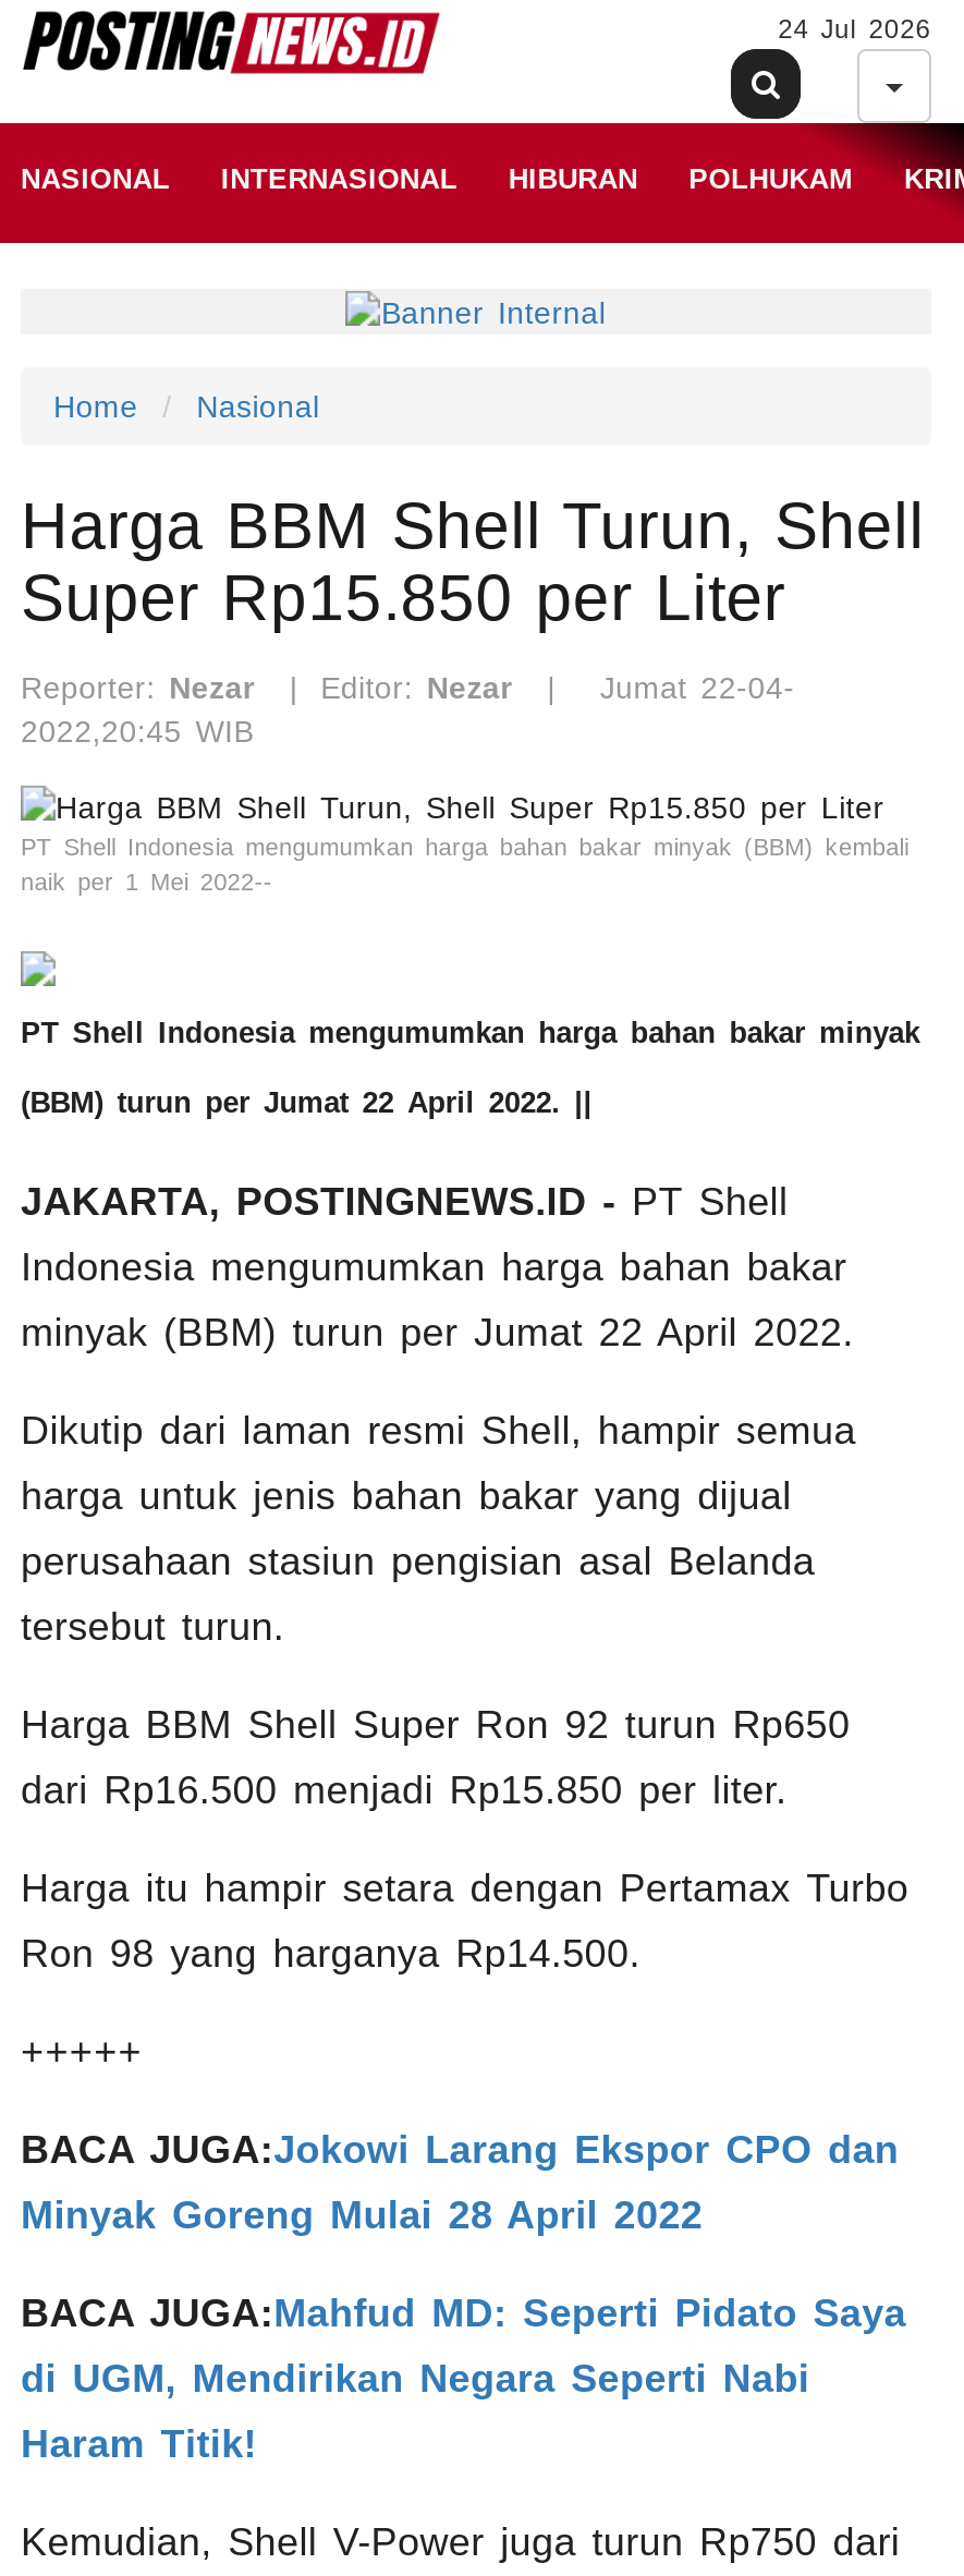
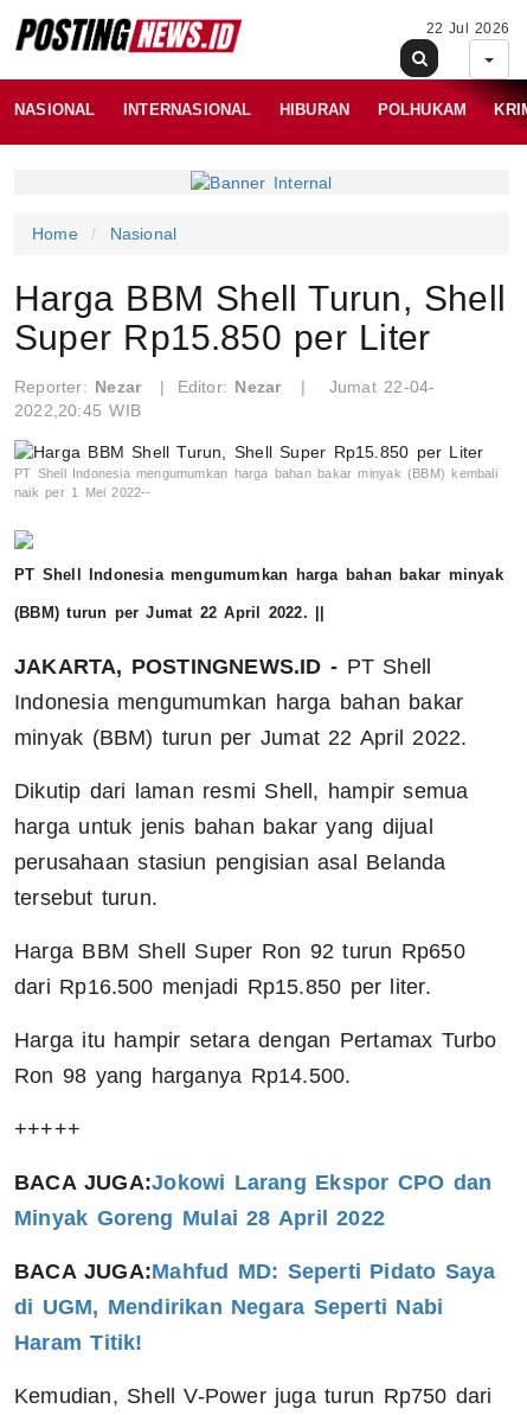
[778,14,931,45] 24 Jul 2026 -> [426,20,509,37] 22 Jul 2026

